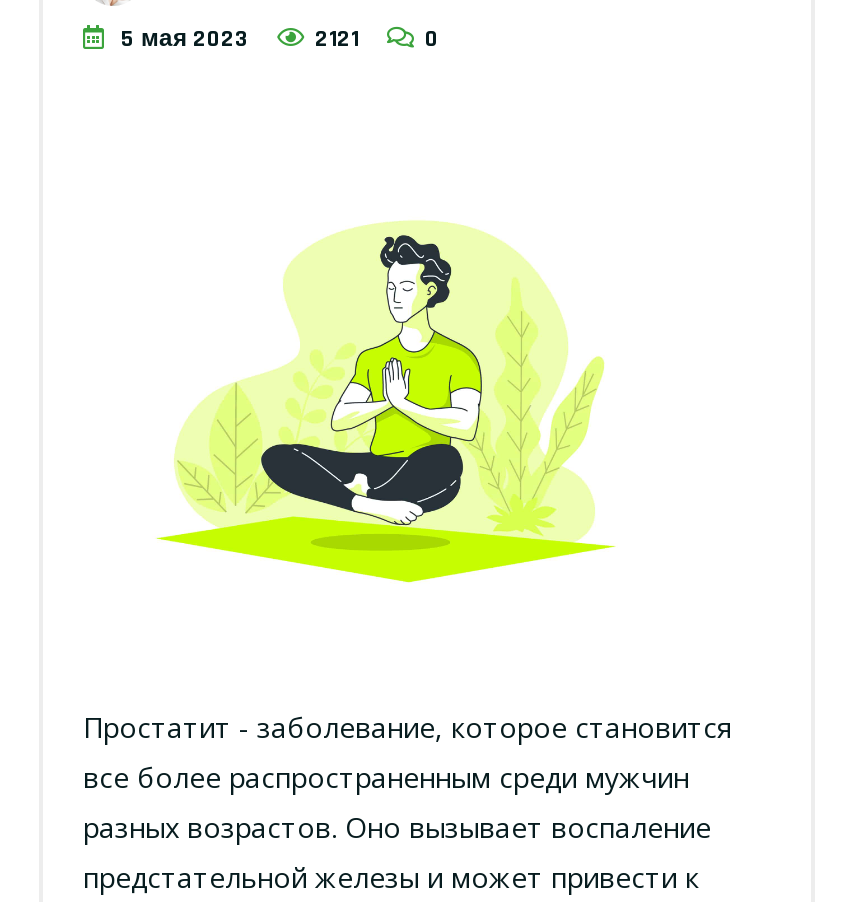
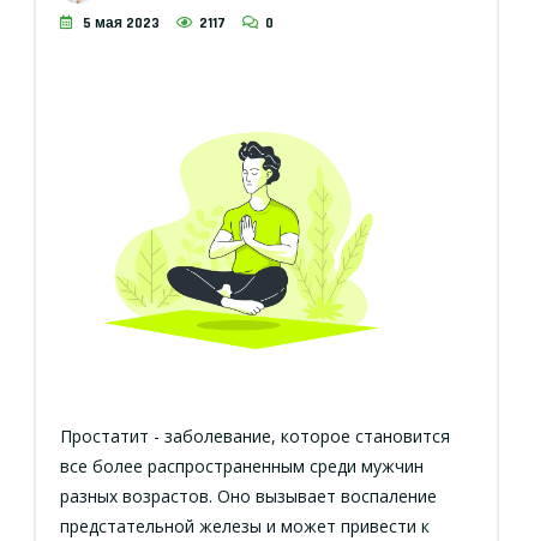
[315,23,359,53] 2121 -> [199,14,226,32] 2117

